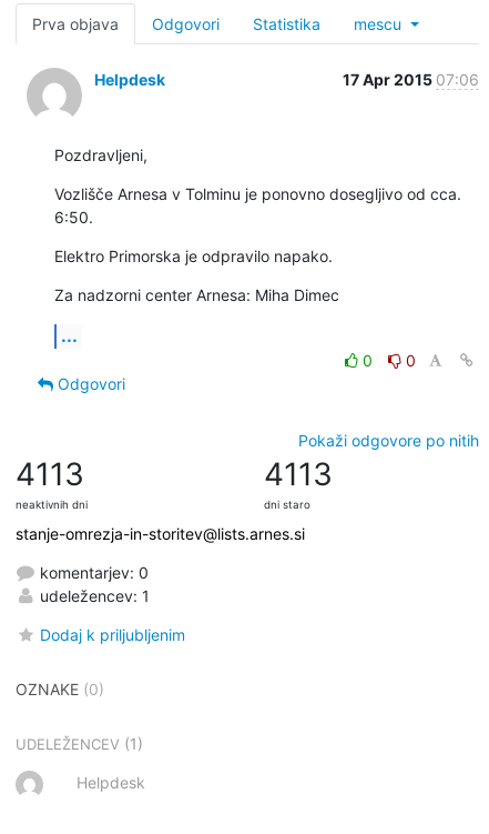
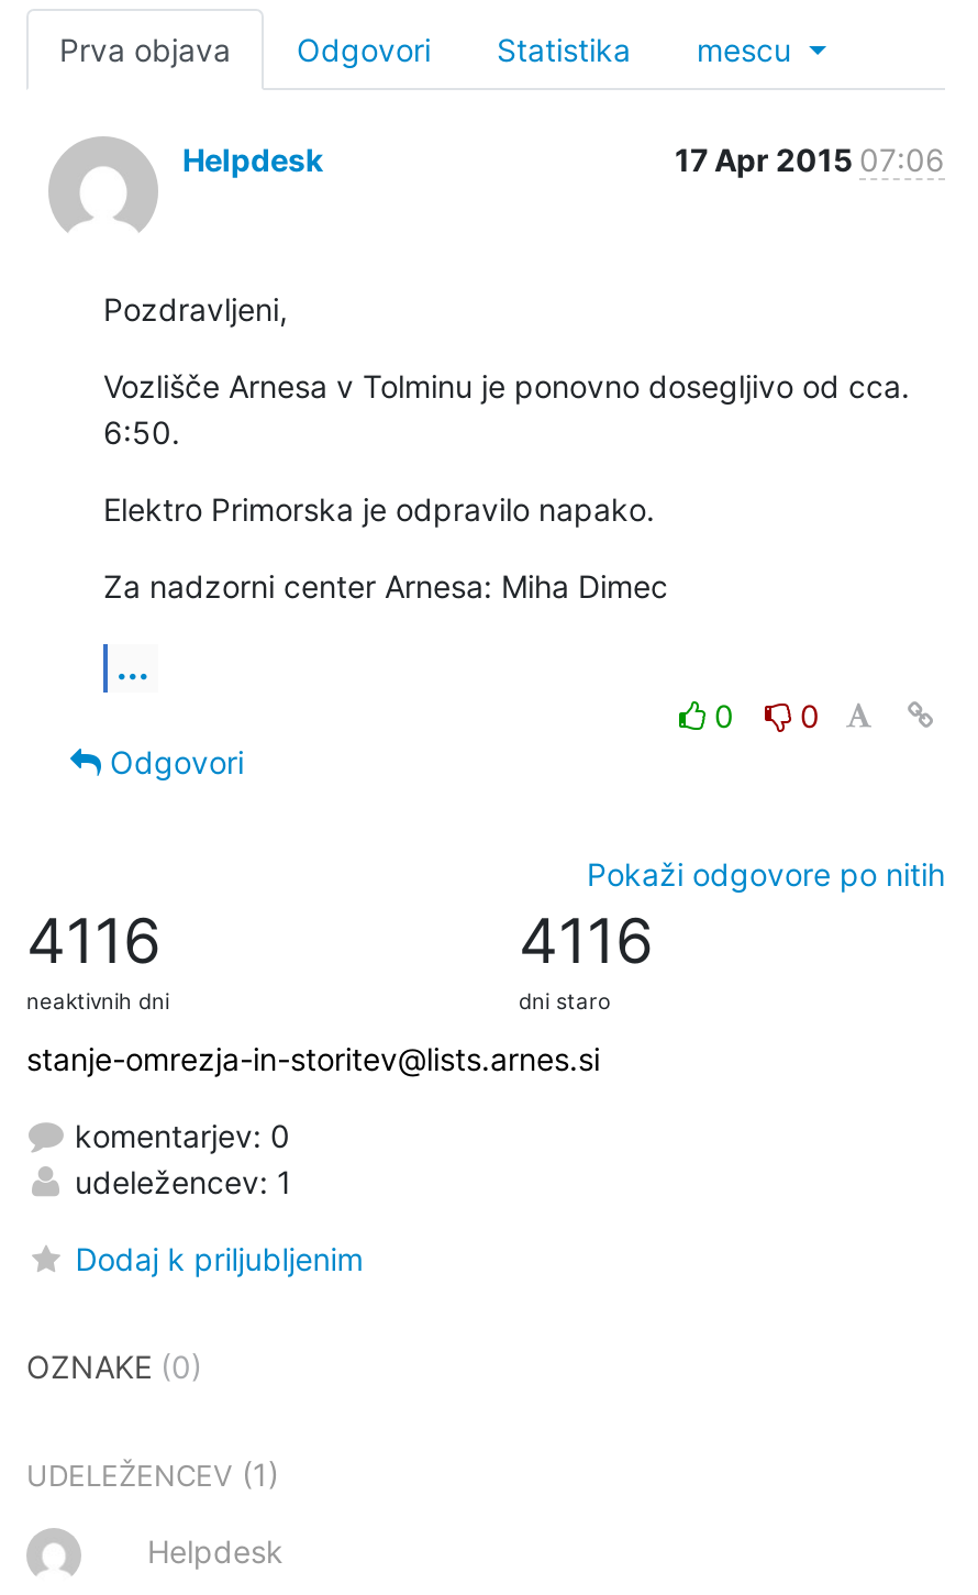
[16,456,84,494] 4113 -> [26,905,160,979] 4116
[264,456,333,494] 4113 -> [519,905,653,979] 4116

